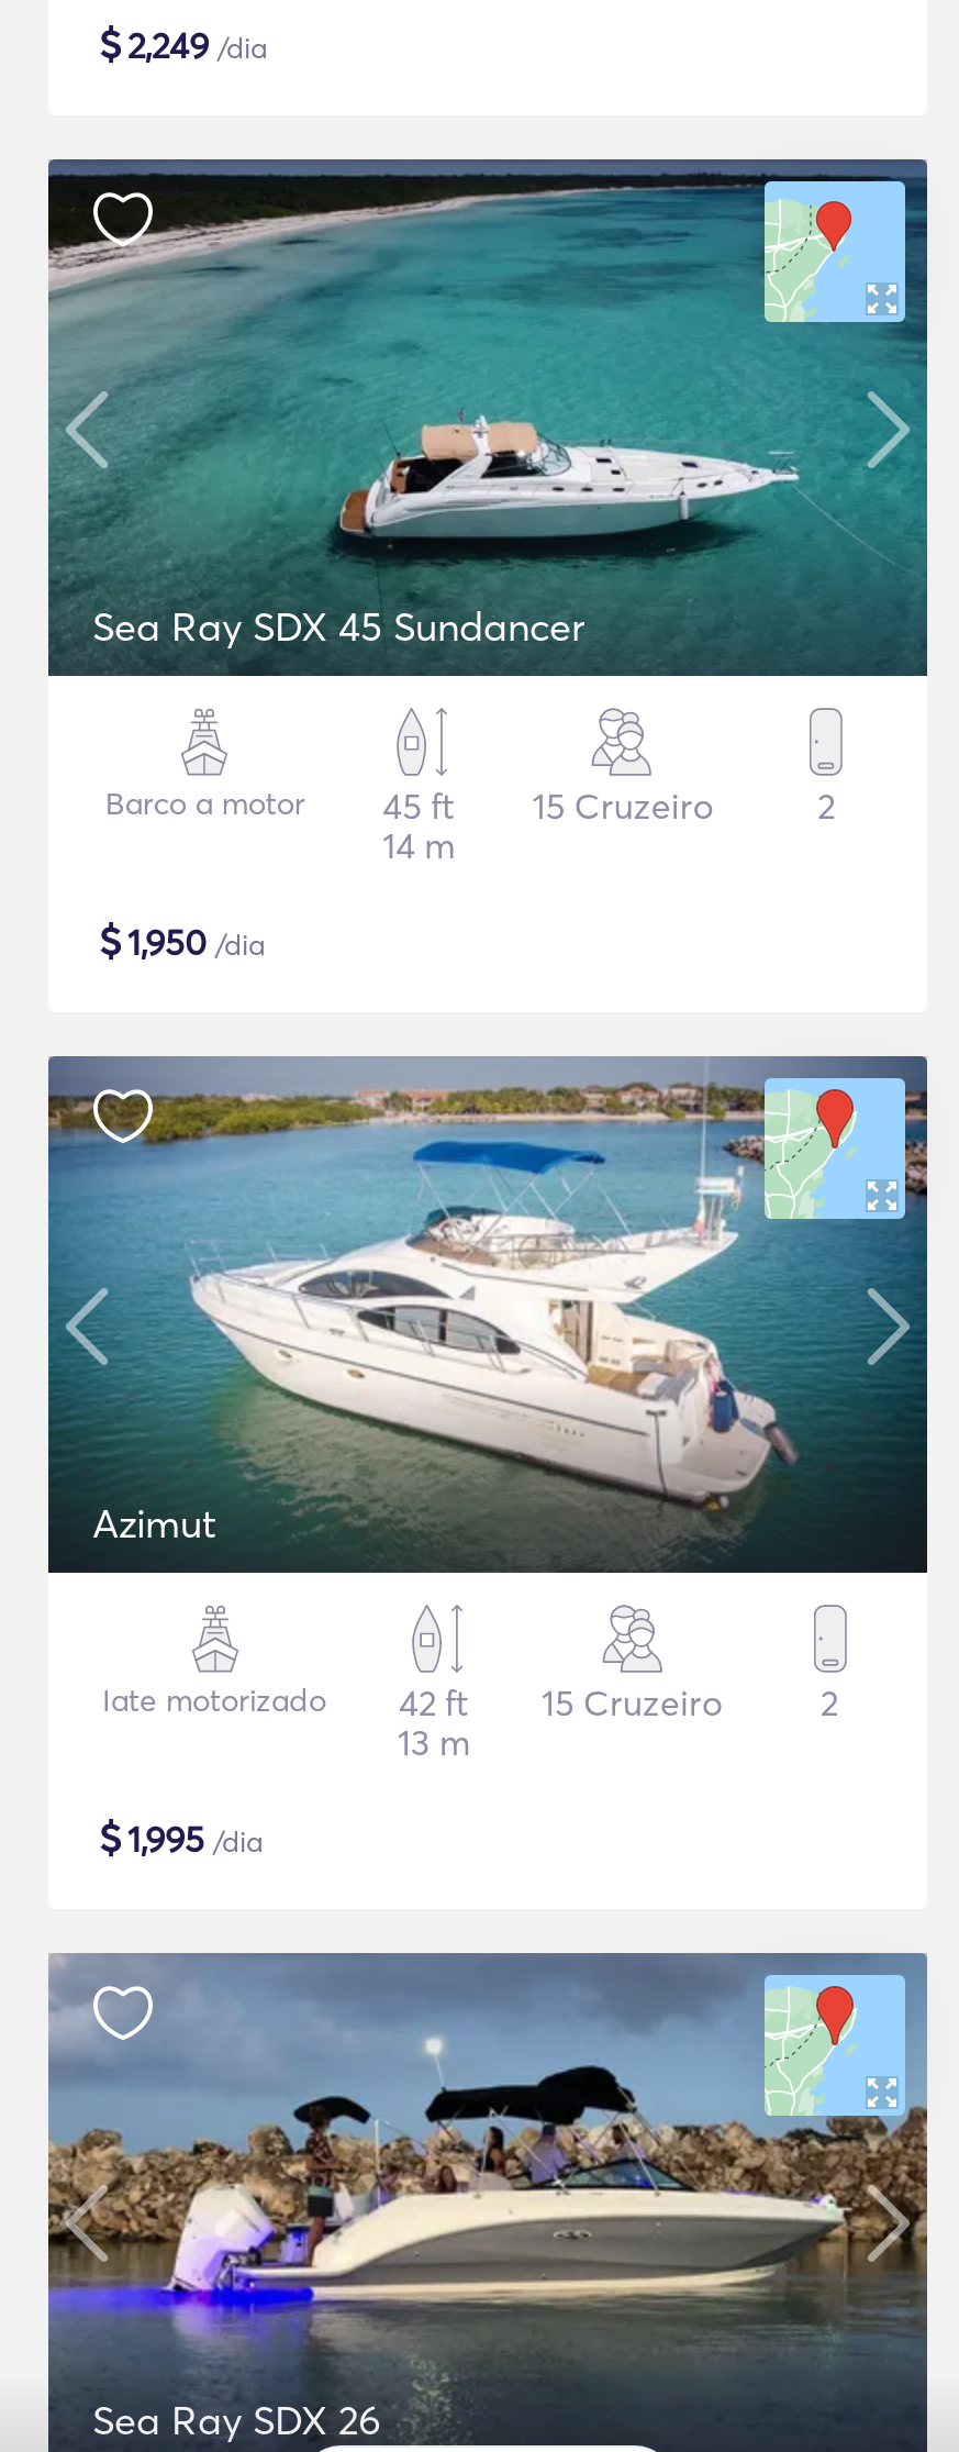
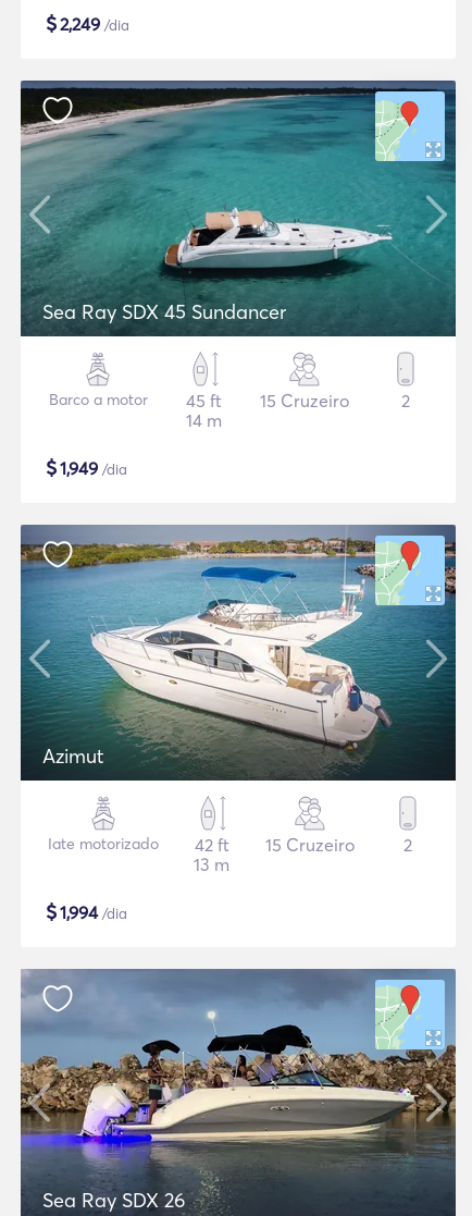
[99,916,266,966] $1,950 /dia -> [46,455,127,480] $1,949 /dia
[99,1812,264,1863] $1,995 /dia -> [46,899,127,924] $1,994 /dia

